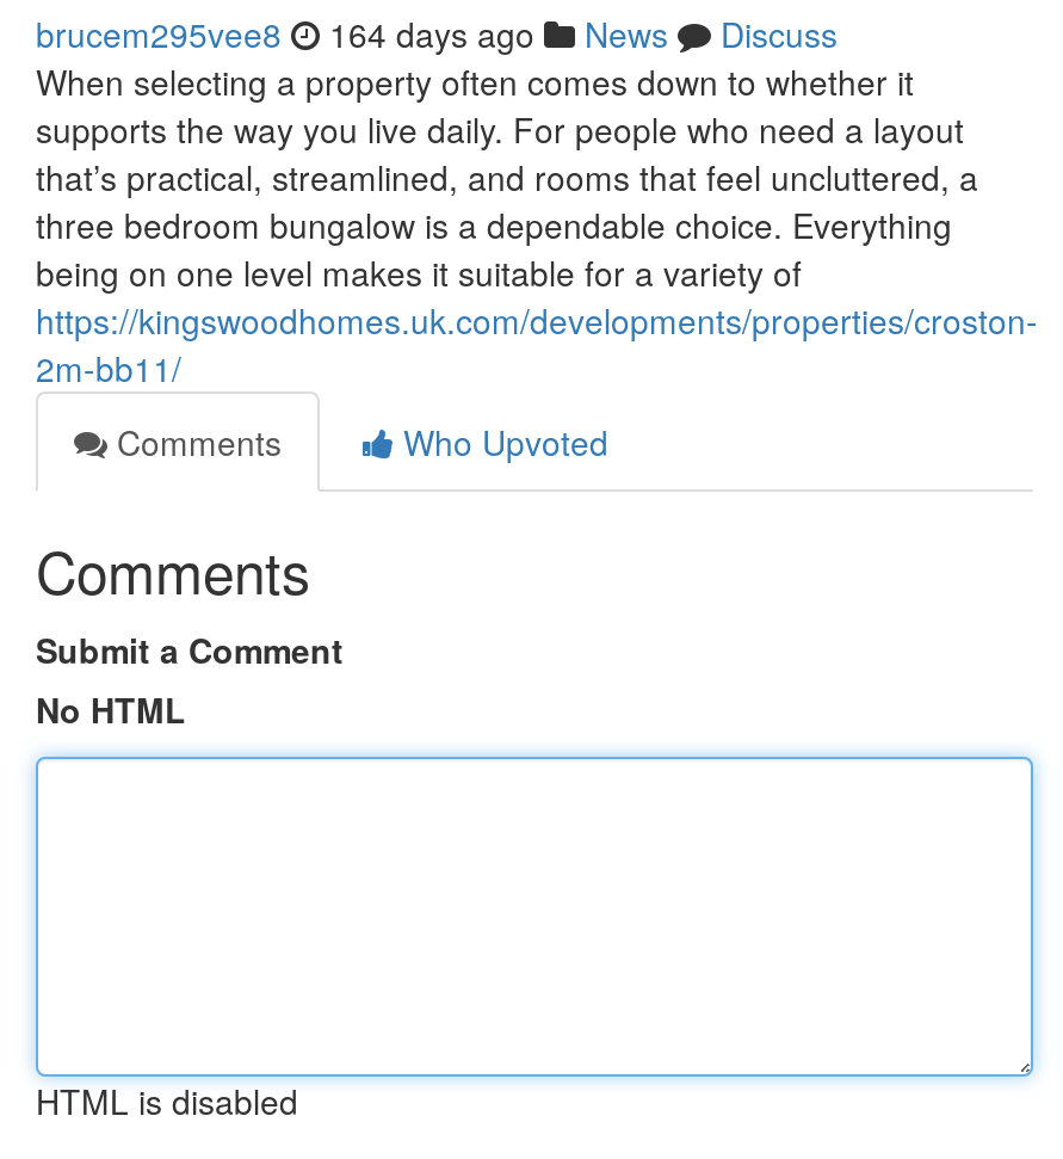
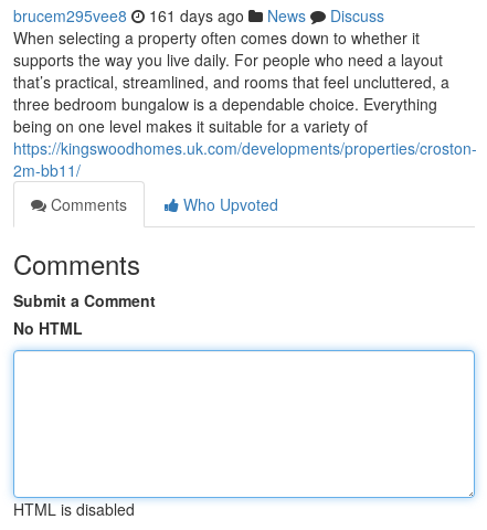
[36,10,838,57] brucem295vee8 164 days ago News Discuss -> [13,4,384,26] brucem295vee8 161 days ago News Discuss

